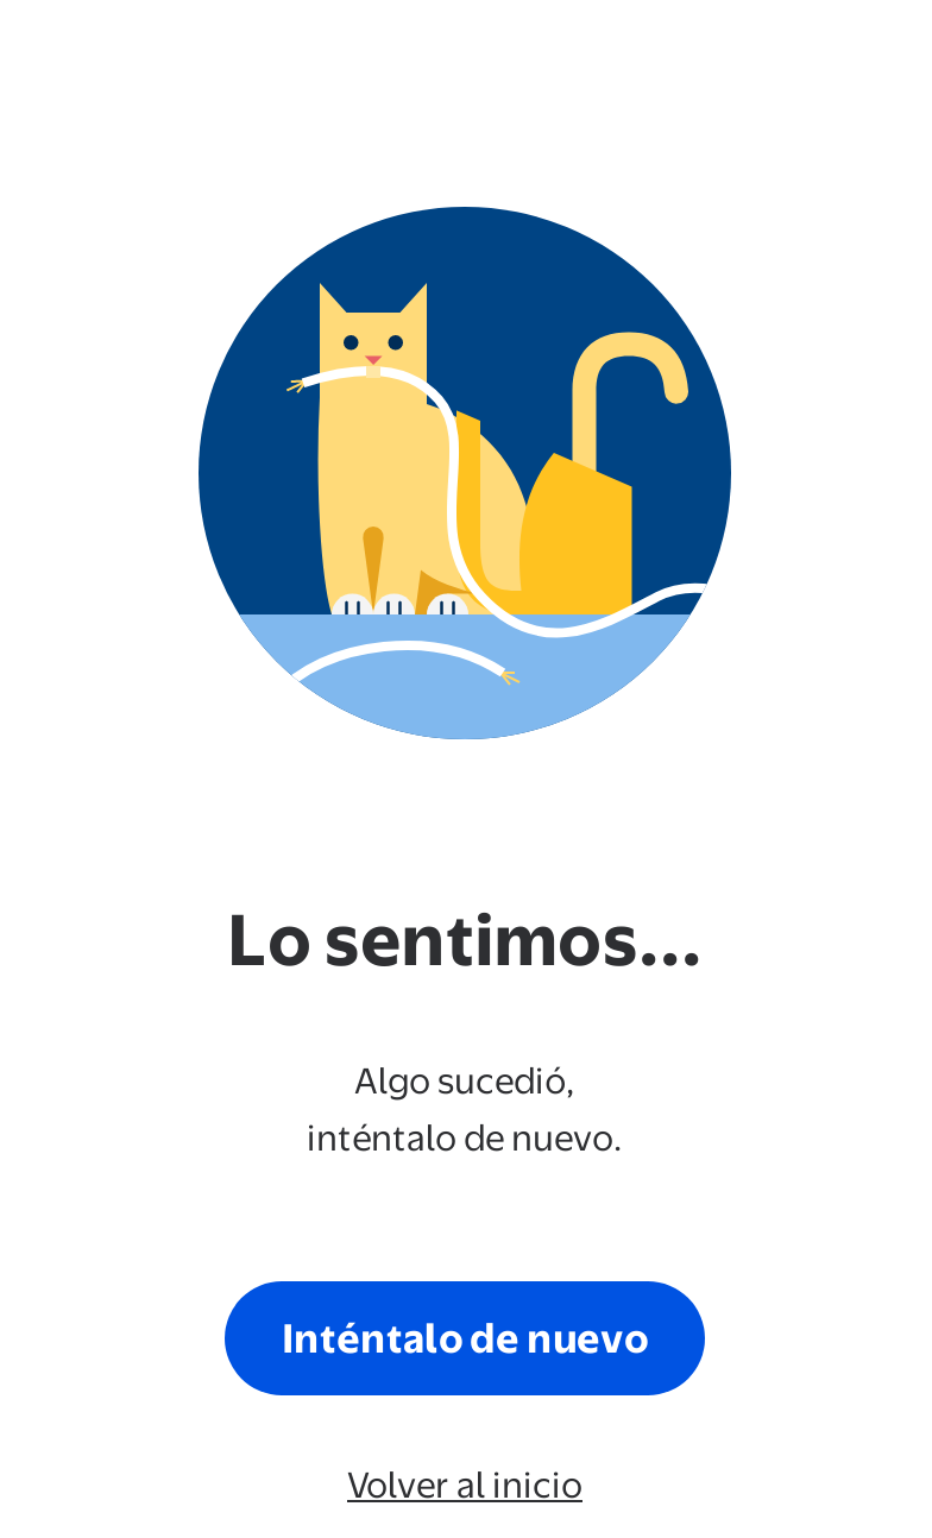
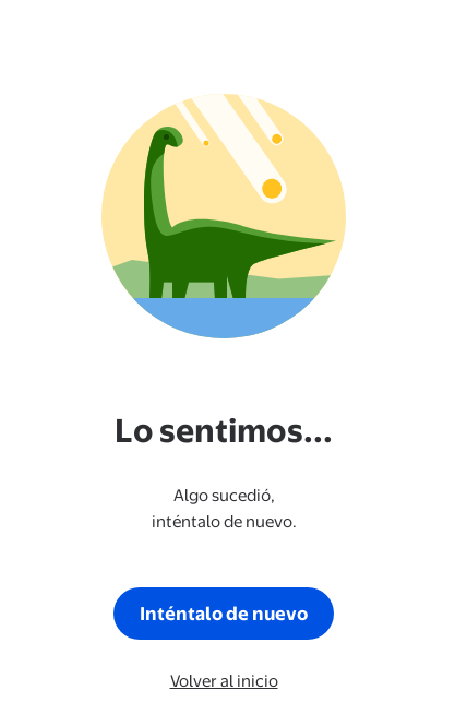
[196,204,733,687] [image] -> [101,94,346,313] [image]

